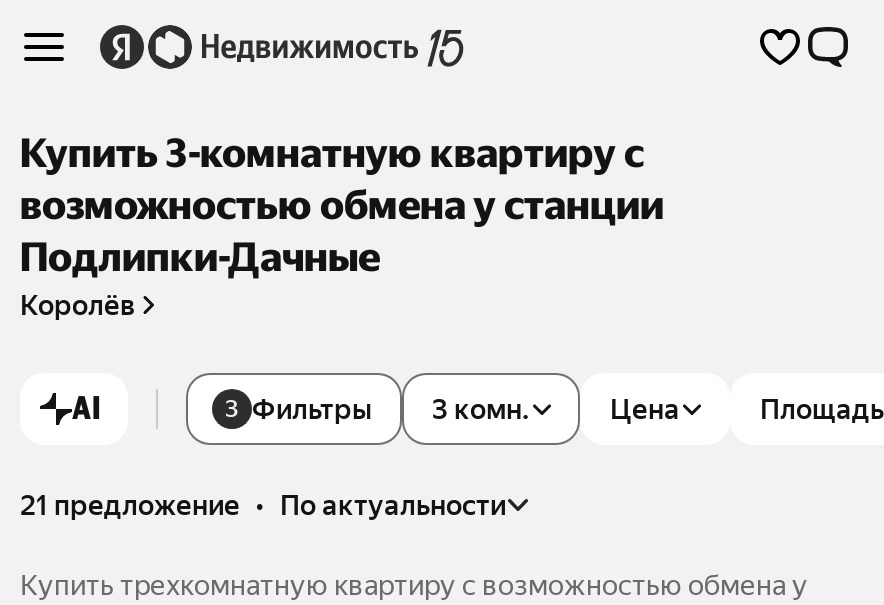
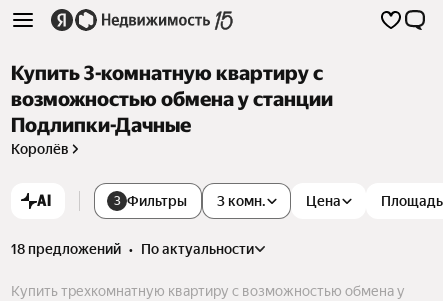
[20,489,506,521] 21 предложение • по актуальности -> [11,241,254,257] 18 предложений • по актуальности

